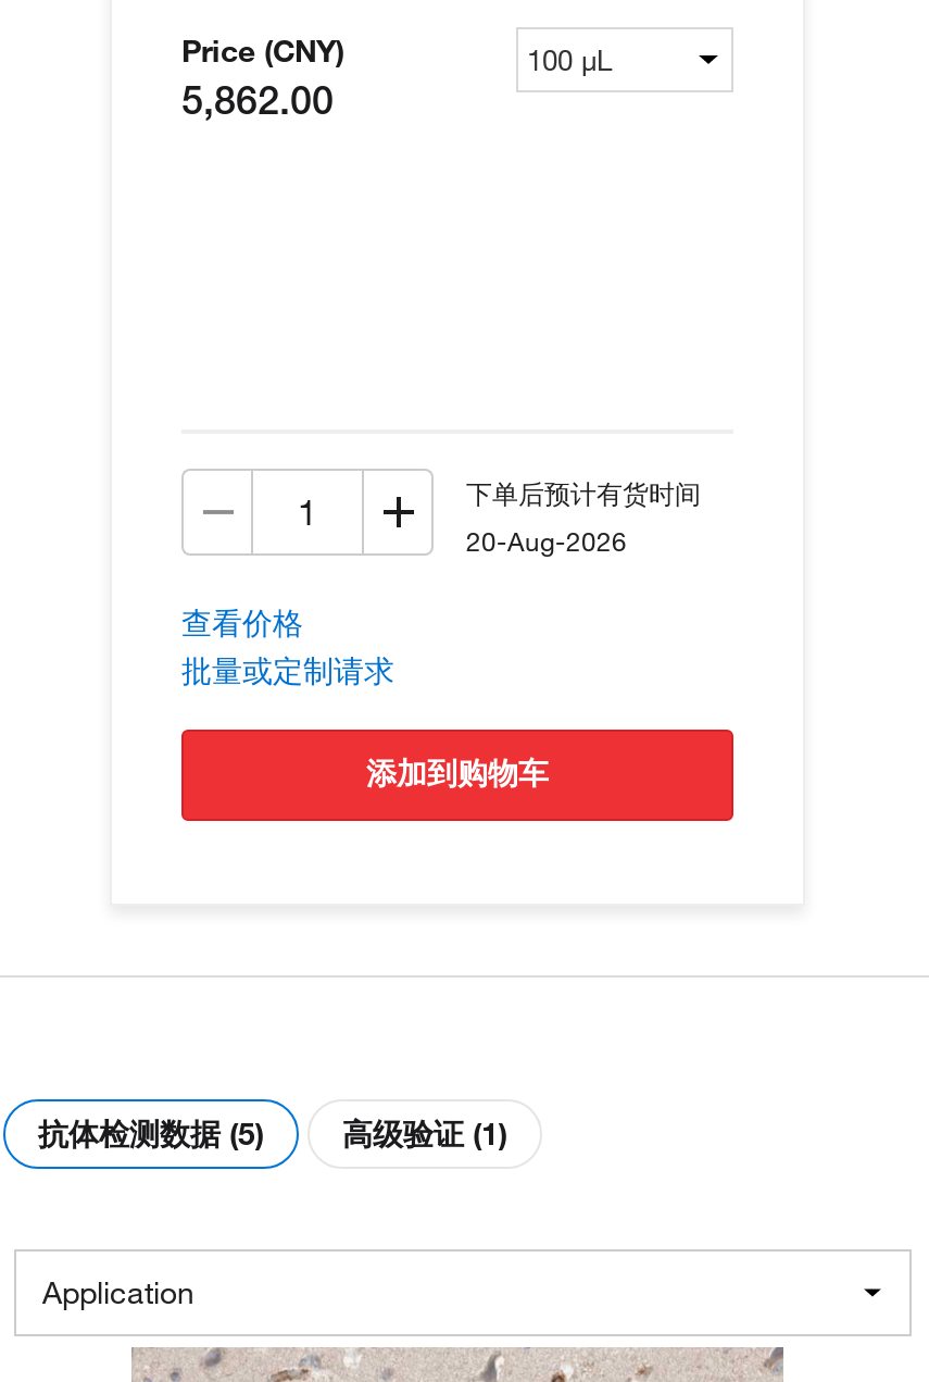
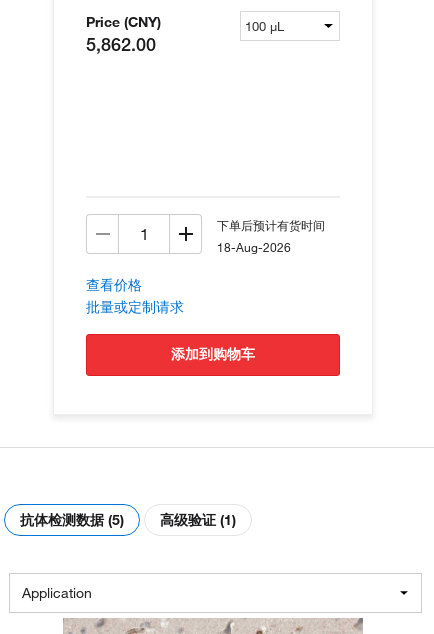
[466,523,627,557] 20-Aug-2026 -> [217,239,291,255] 18-Aug-2026

